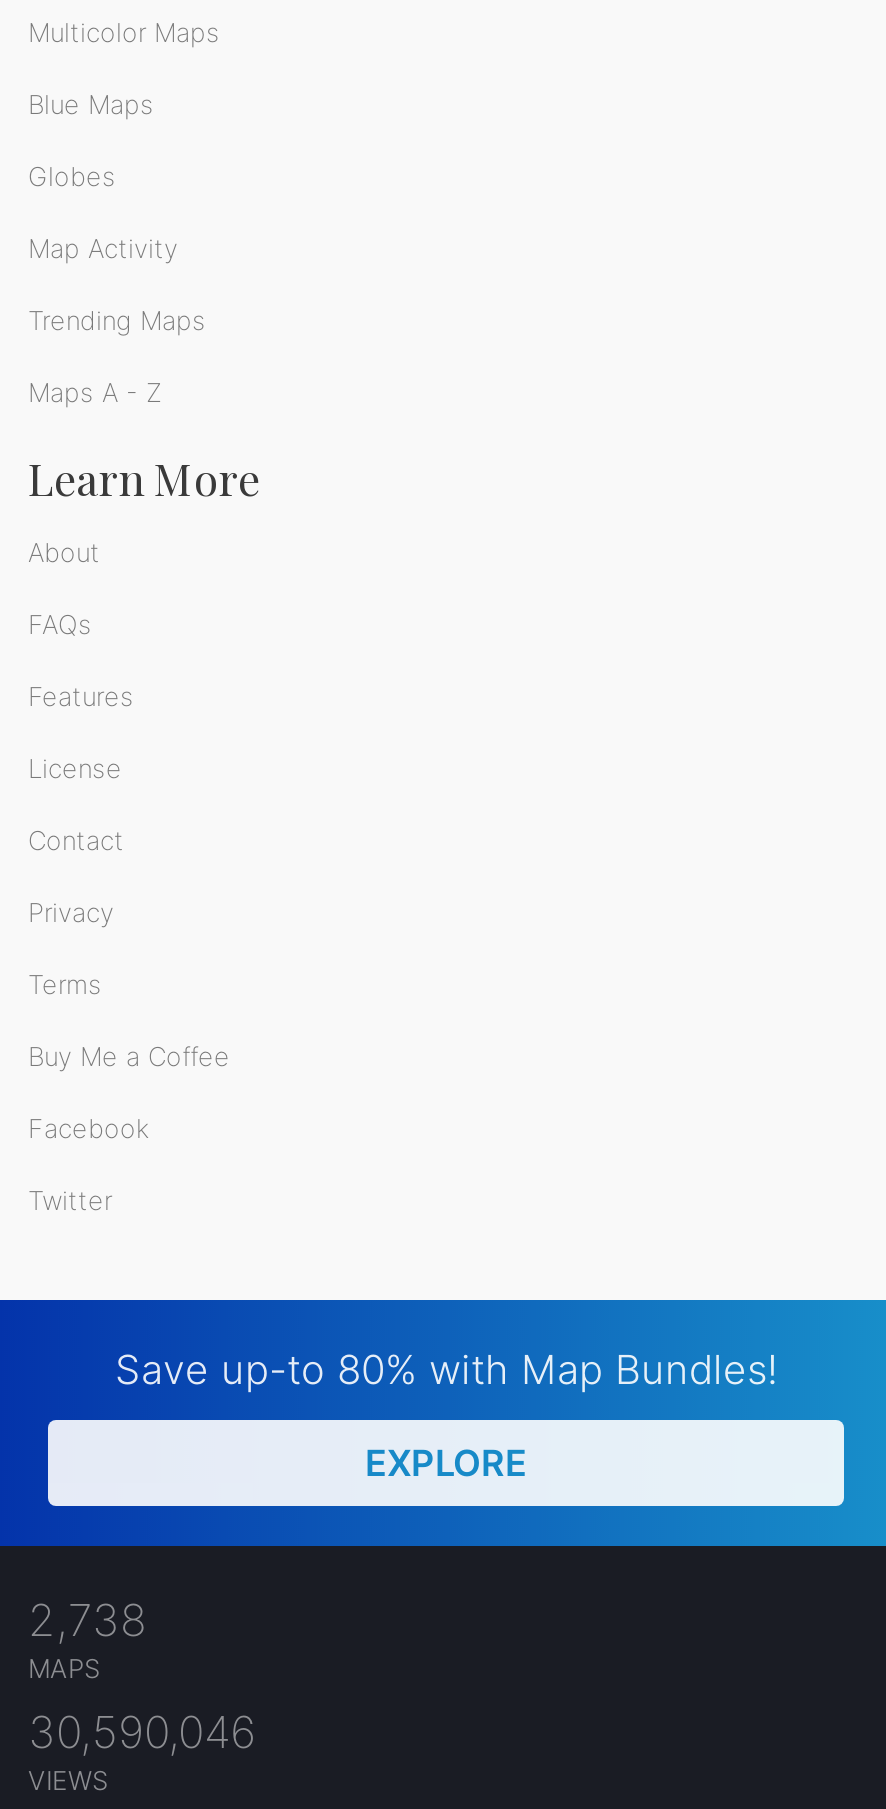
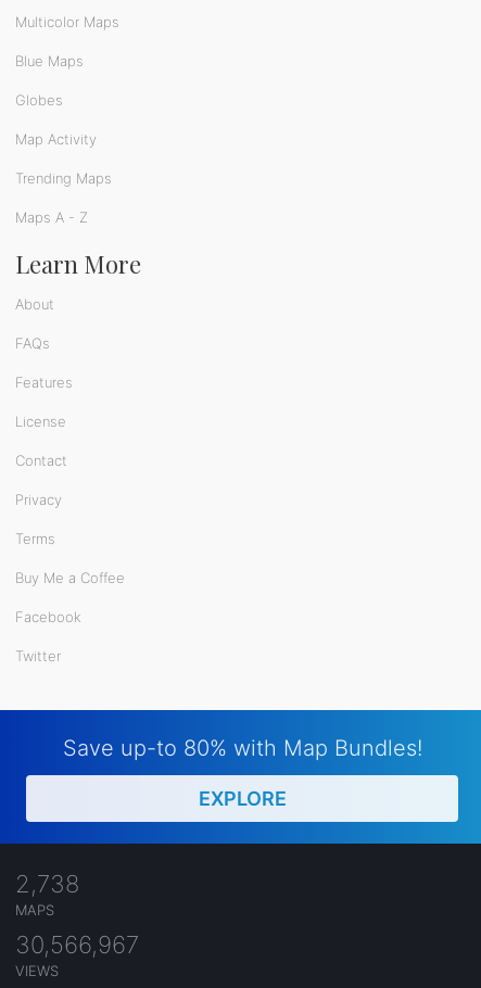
[28,1706,256,1758] 30,590,046 -> [15,931,139,959] 30,566,967

